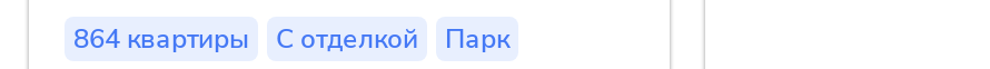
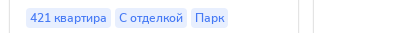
[73,21,509,56] 864 квартиры С отделкой Парк -> [30,10,224,26] 421 квартира С отделкой Парк

